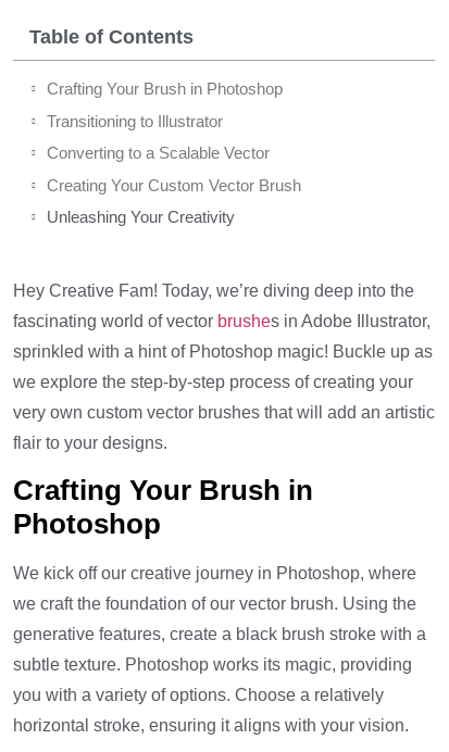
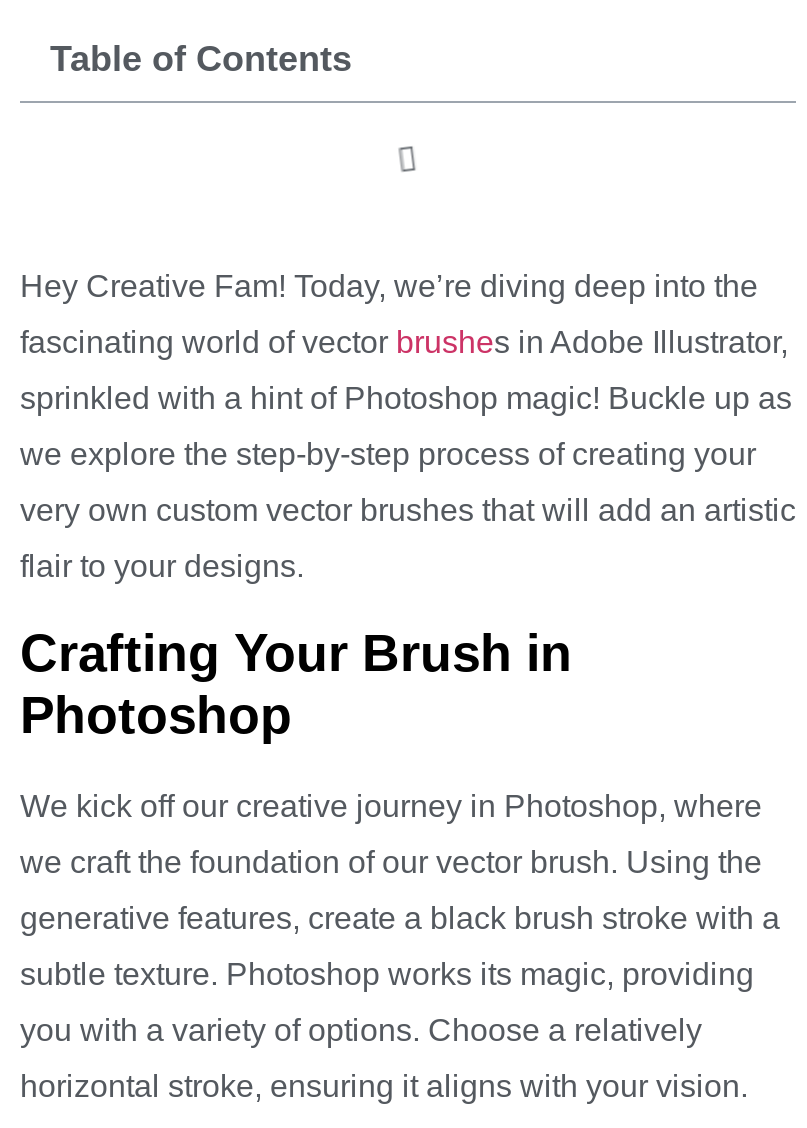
[46,80,301,226] Crafting Your Brush in Photoshop | Transitioning to Illustrator | Converting to a Scalable Vector | Creating Your Custom Vector Brush | Unleashing Your Creativity -> none

